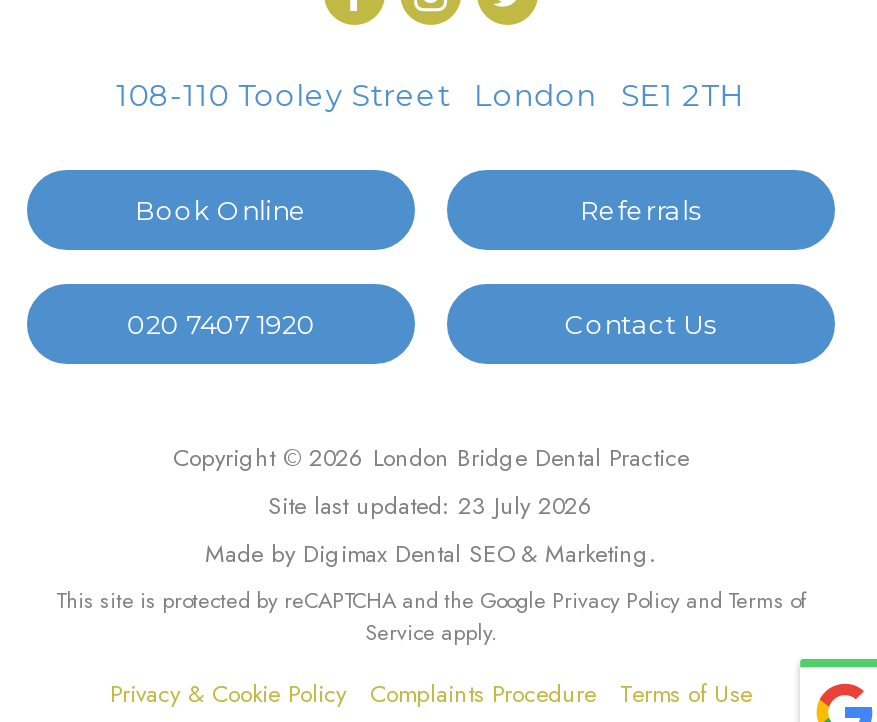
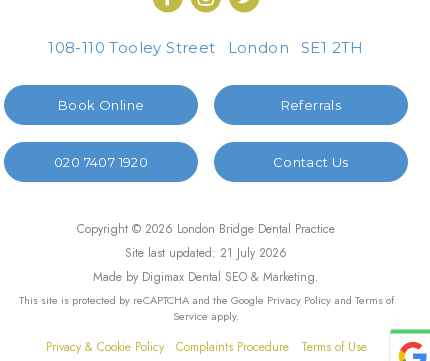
[268,488,594,524] Site last updated: 23 July 2026 -> [125,244,287,262] Site last updated: 21 July 2026

